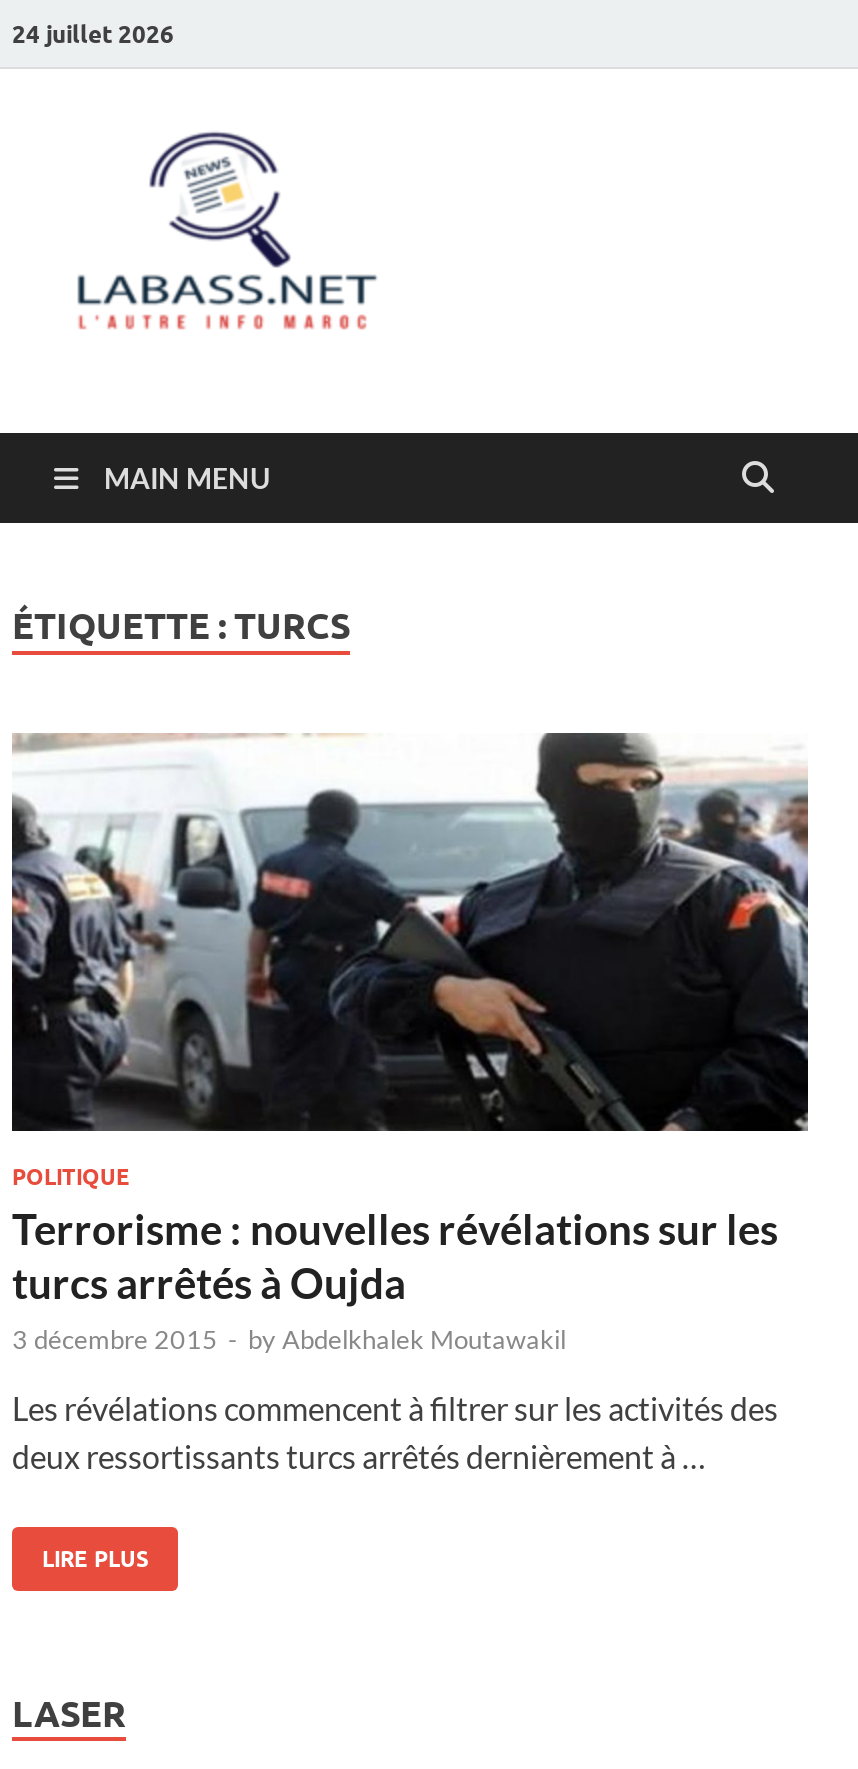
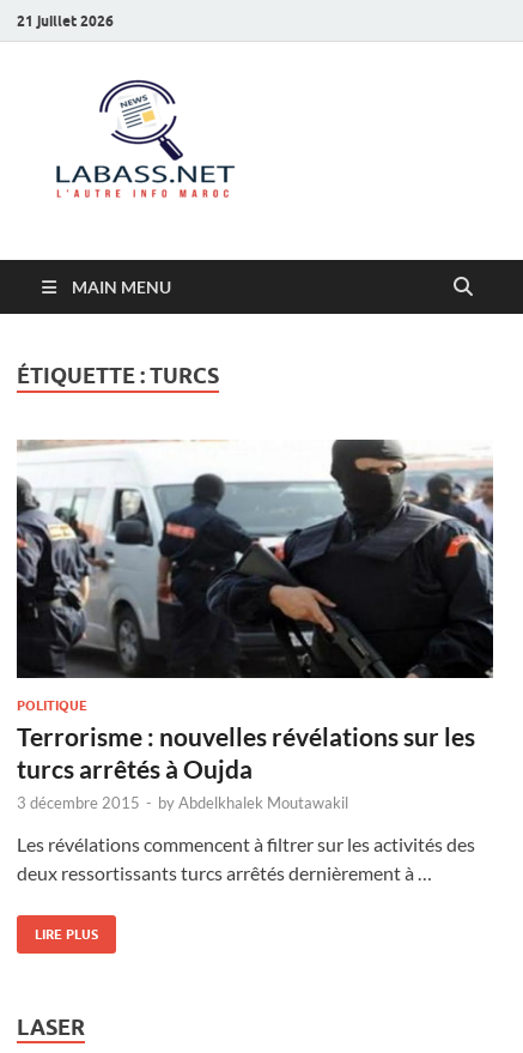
[12,18,174,48] 24 juillet 2026 -> [17,11,114,29] 21 juillet 2026

